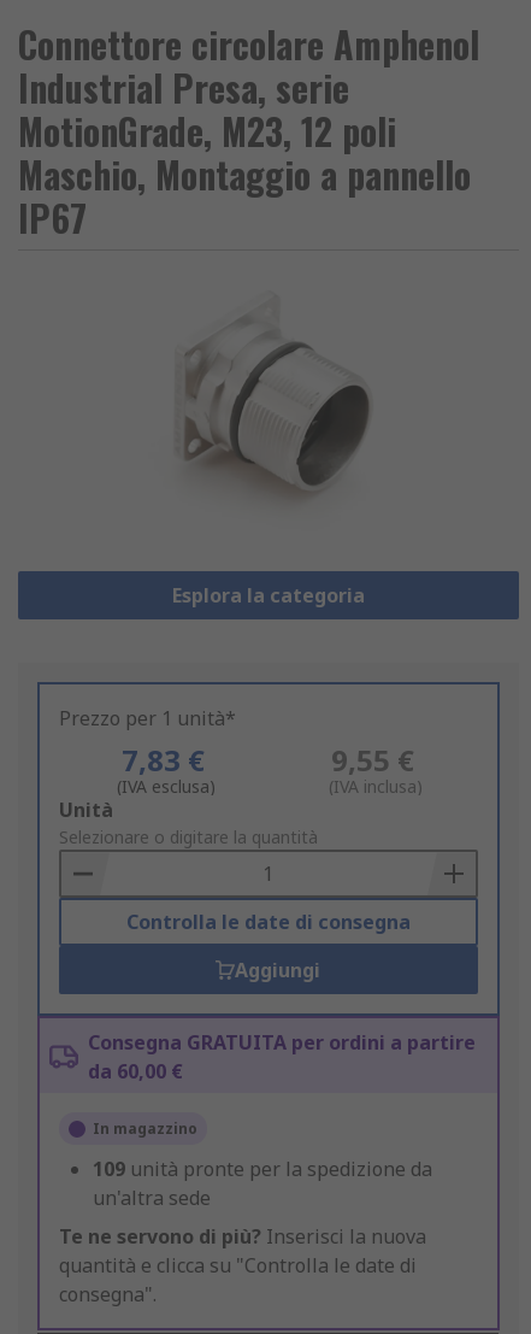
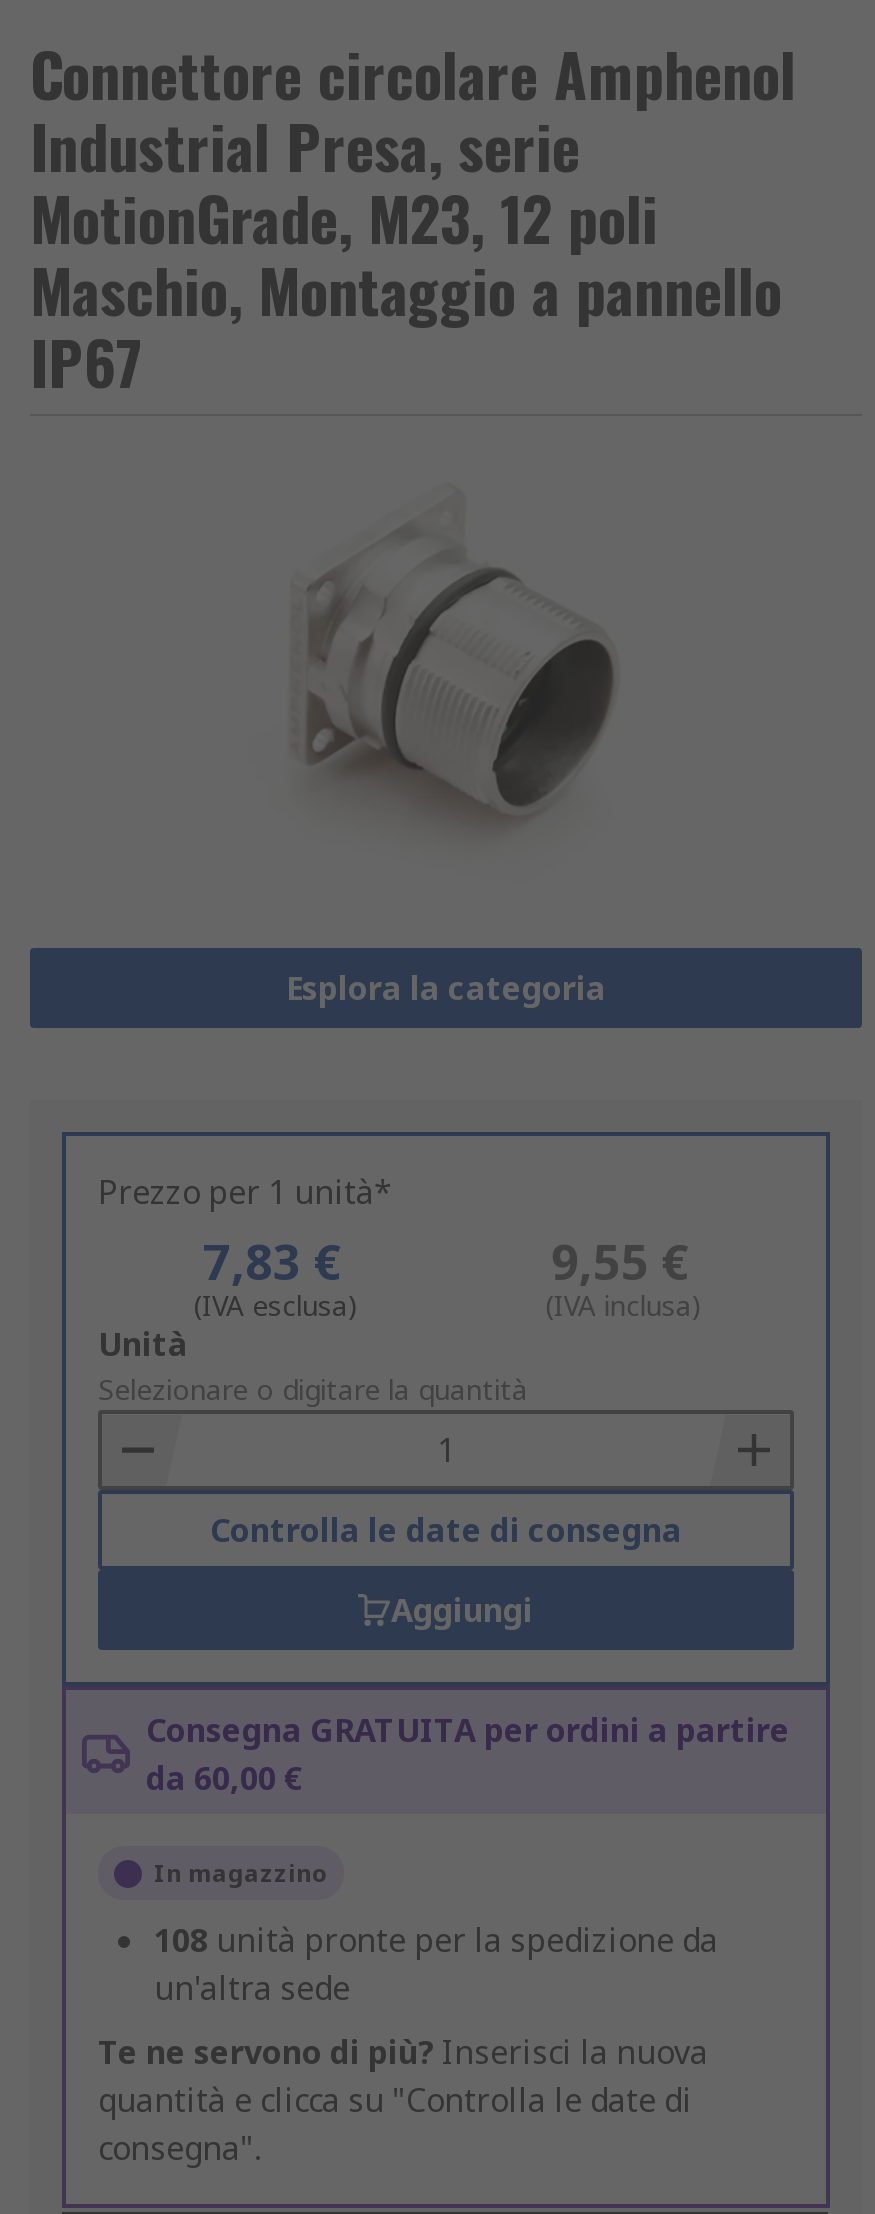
[93,1156,432,1183] 109 unità pronte per la spedizione da -> [154,1919,718,1963] 108 unità pronte per la spedizione da

